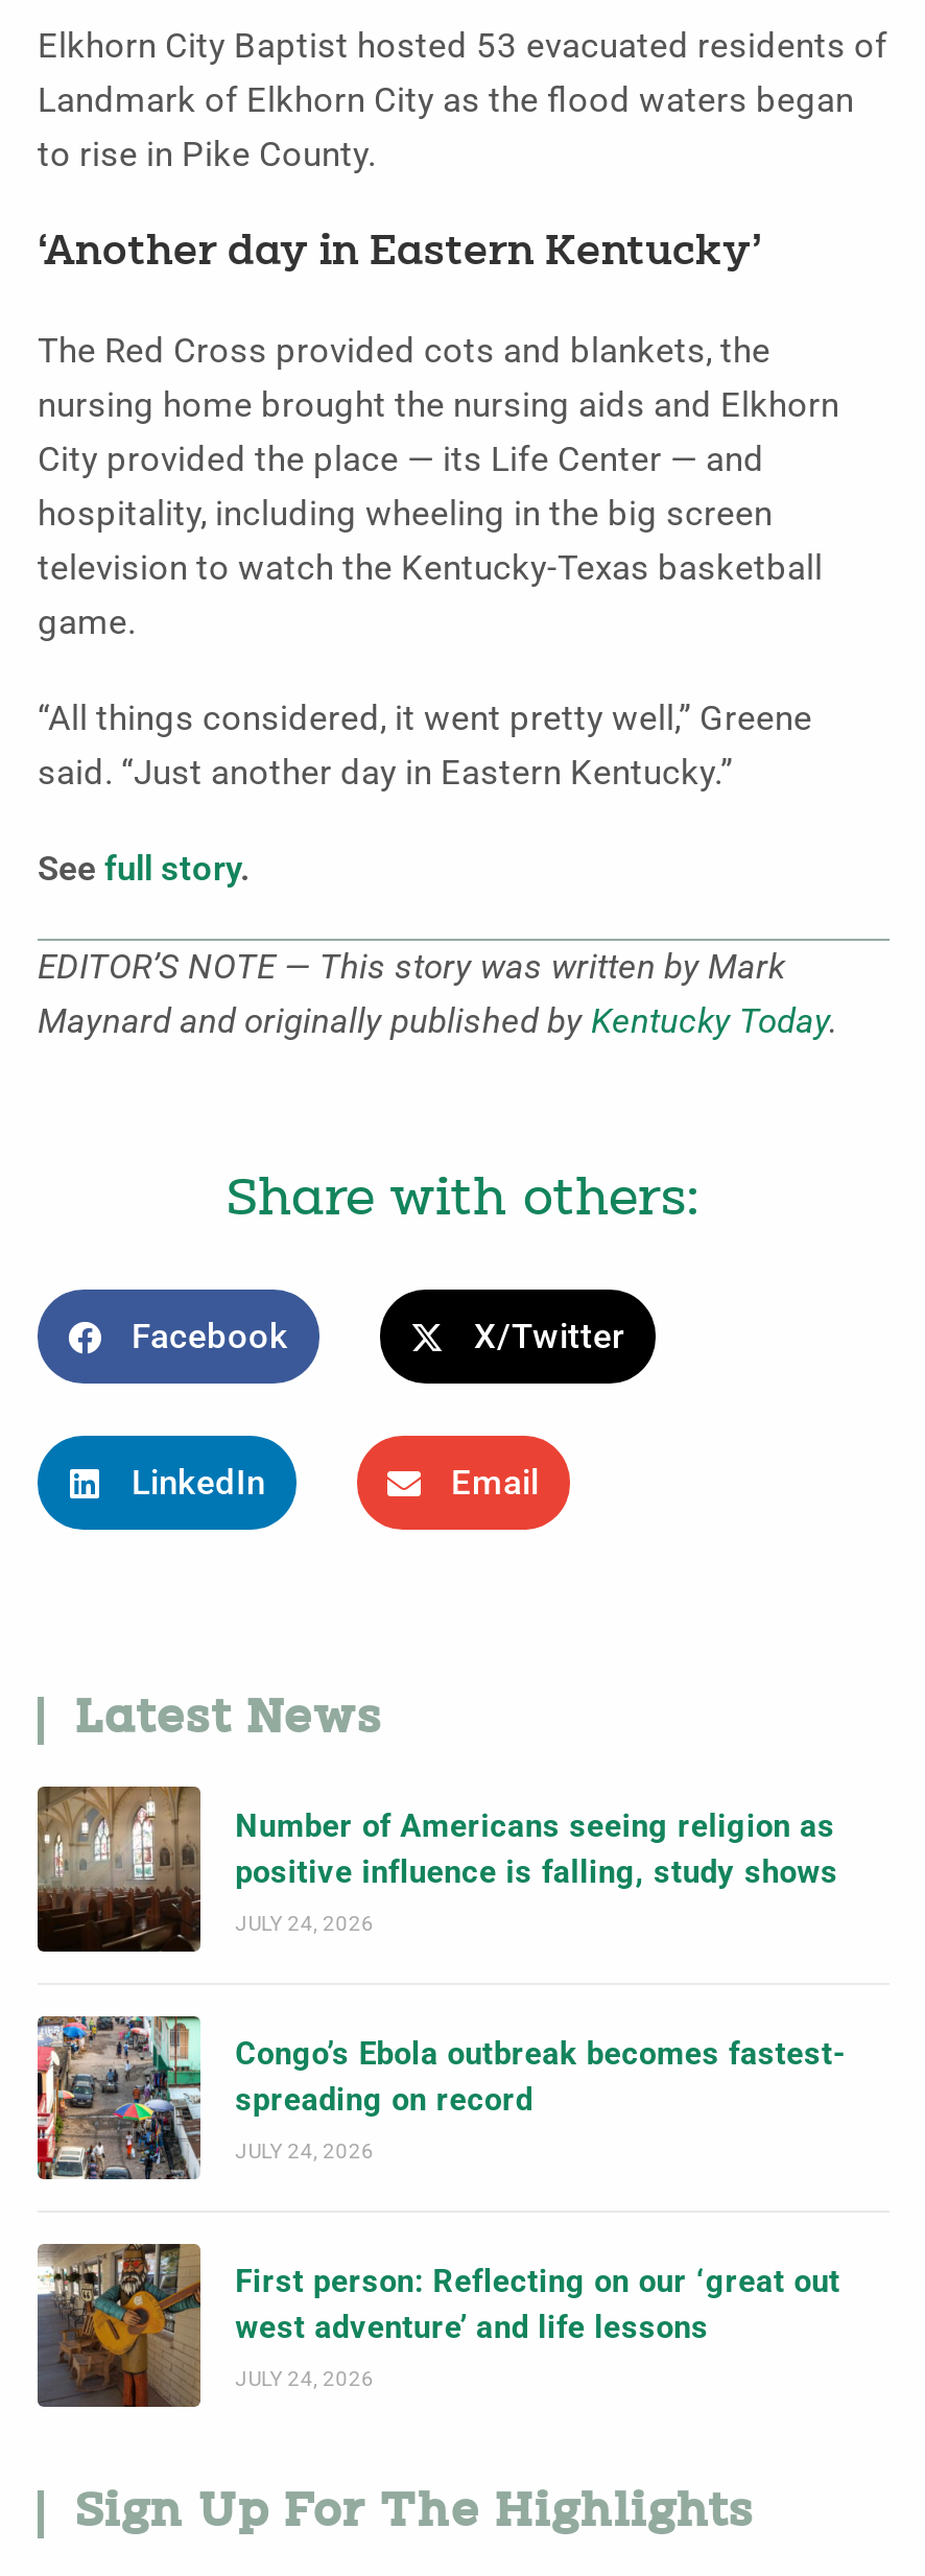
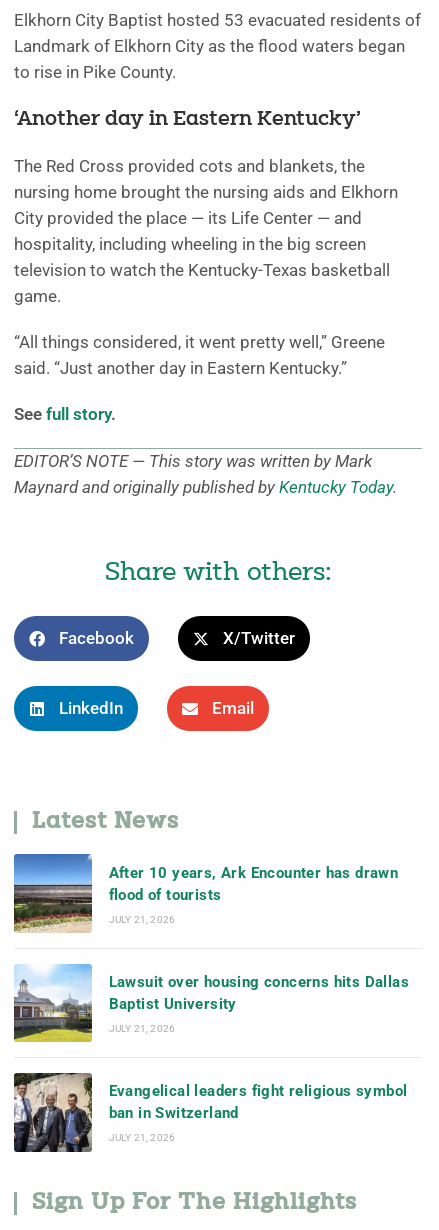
[35,1785,838,1954] [image] | Number of Americans seeing religion as | positive influence is falling, study shows -> [13,853,398,933] [image] | After 10 years, Ark Encounter has drawn | flood of tourists
[235,1911,374,1934] JULY 24, 2026 -> [109,914,175,925] JULY 21, 2026
[35,2014,846,2181] [image] | Congo’s Ebola outbreak becomes fastest- | spreading on record -> [13,964,409,1043] [image] | Lawsuit over housing concerns hits Dallas | Baptist University
[235,2140,374,2163] JULY 24, 2026 -> [109,1023,175,1034] JULY 21, 2026
[38,2242,840,2407] [image] | First person: Reflecting on our ‘great out | west adventure’ and life lessons -> [13,1072,407,1152] [image] | Evangelical leaders fight religious symbol | ban in Switzerland
[235,2368,374,2391] JULY 24, 2026 -> [109,1132,175,1143] JULY 21, 2026

